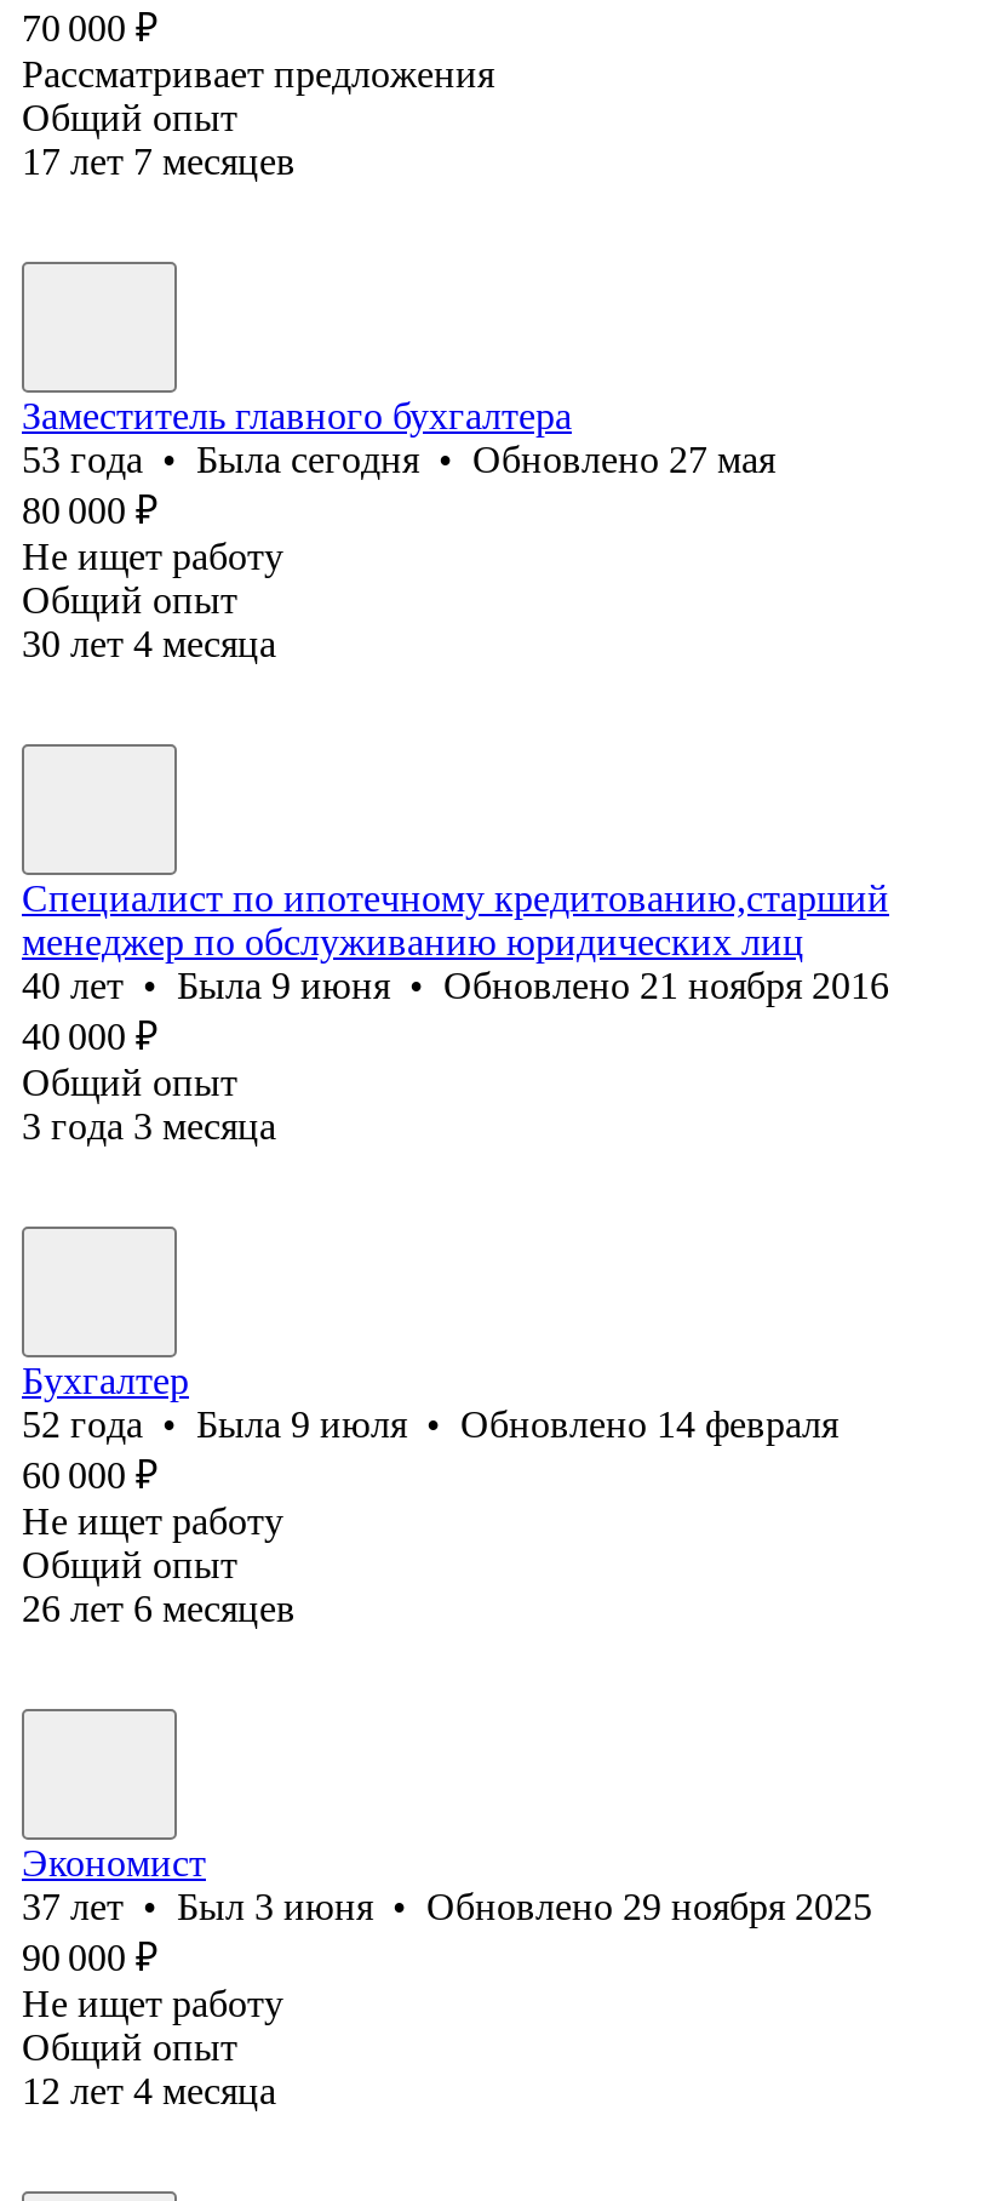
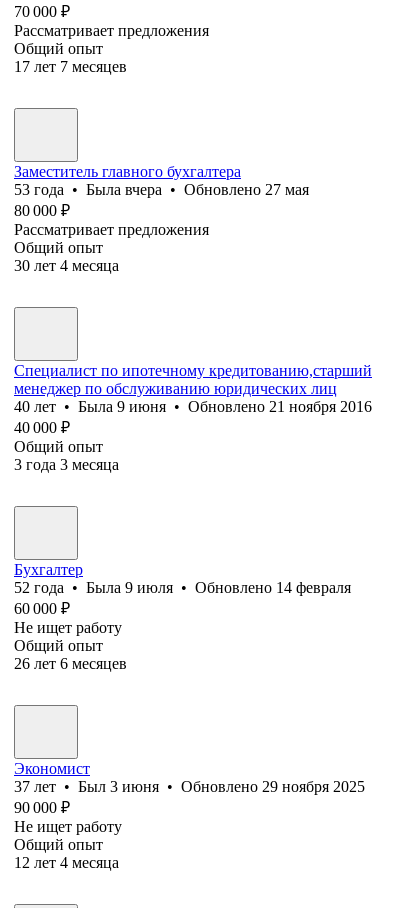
[22,439,775,480] 53 года • Была сегодня • Обновлено 27 мая -> [14,181,309,198] 53 года • Была вчера • Обновлено 27 мая
[22,535,283,577] Не ищет работу -> [14,221,209,238] Рассматривает предложения

